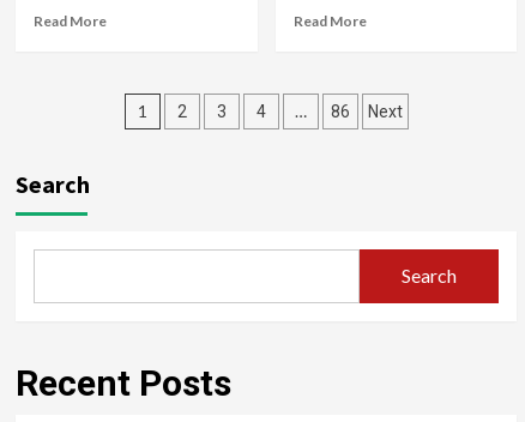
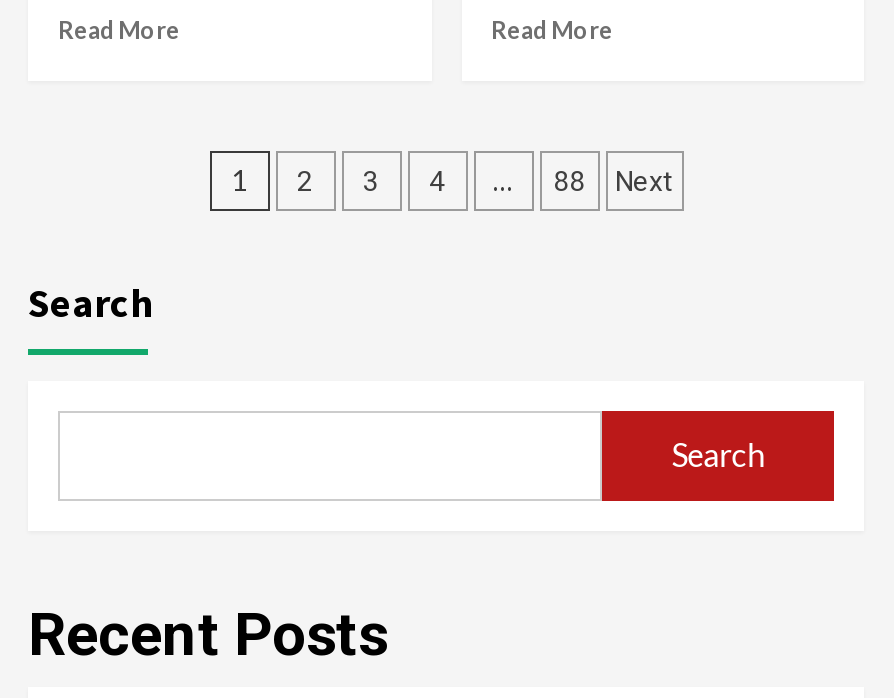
[330,102,349,121] 86 -> [553,164,585,196] 88

